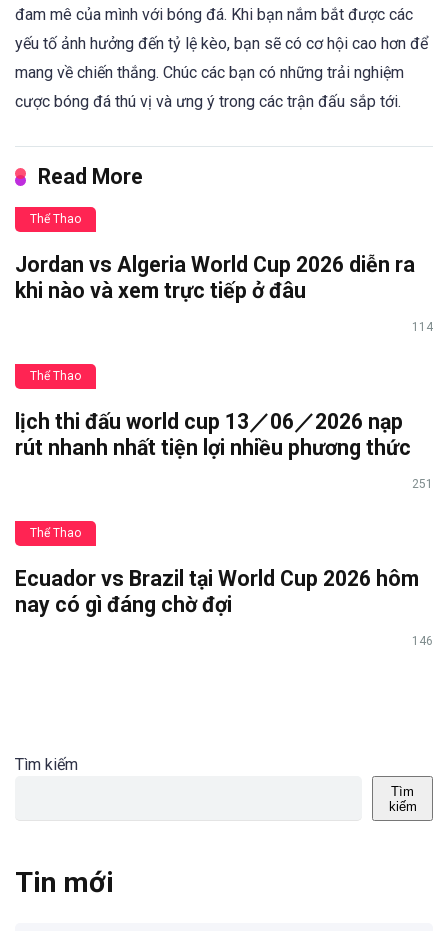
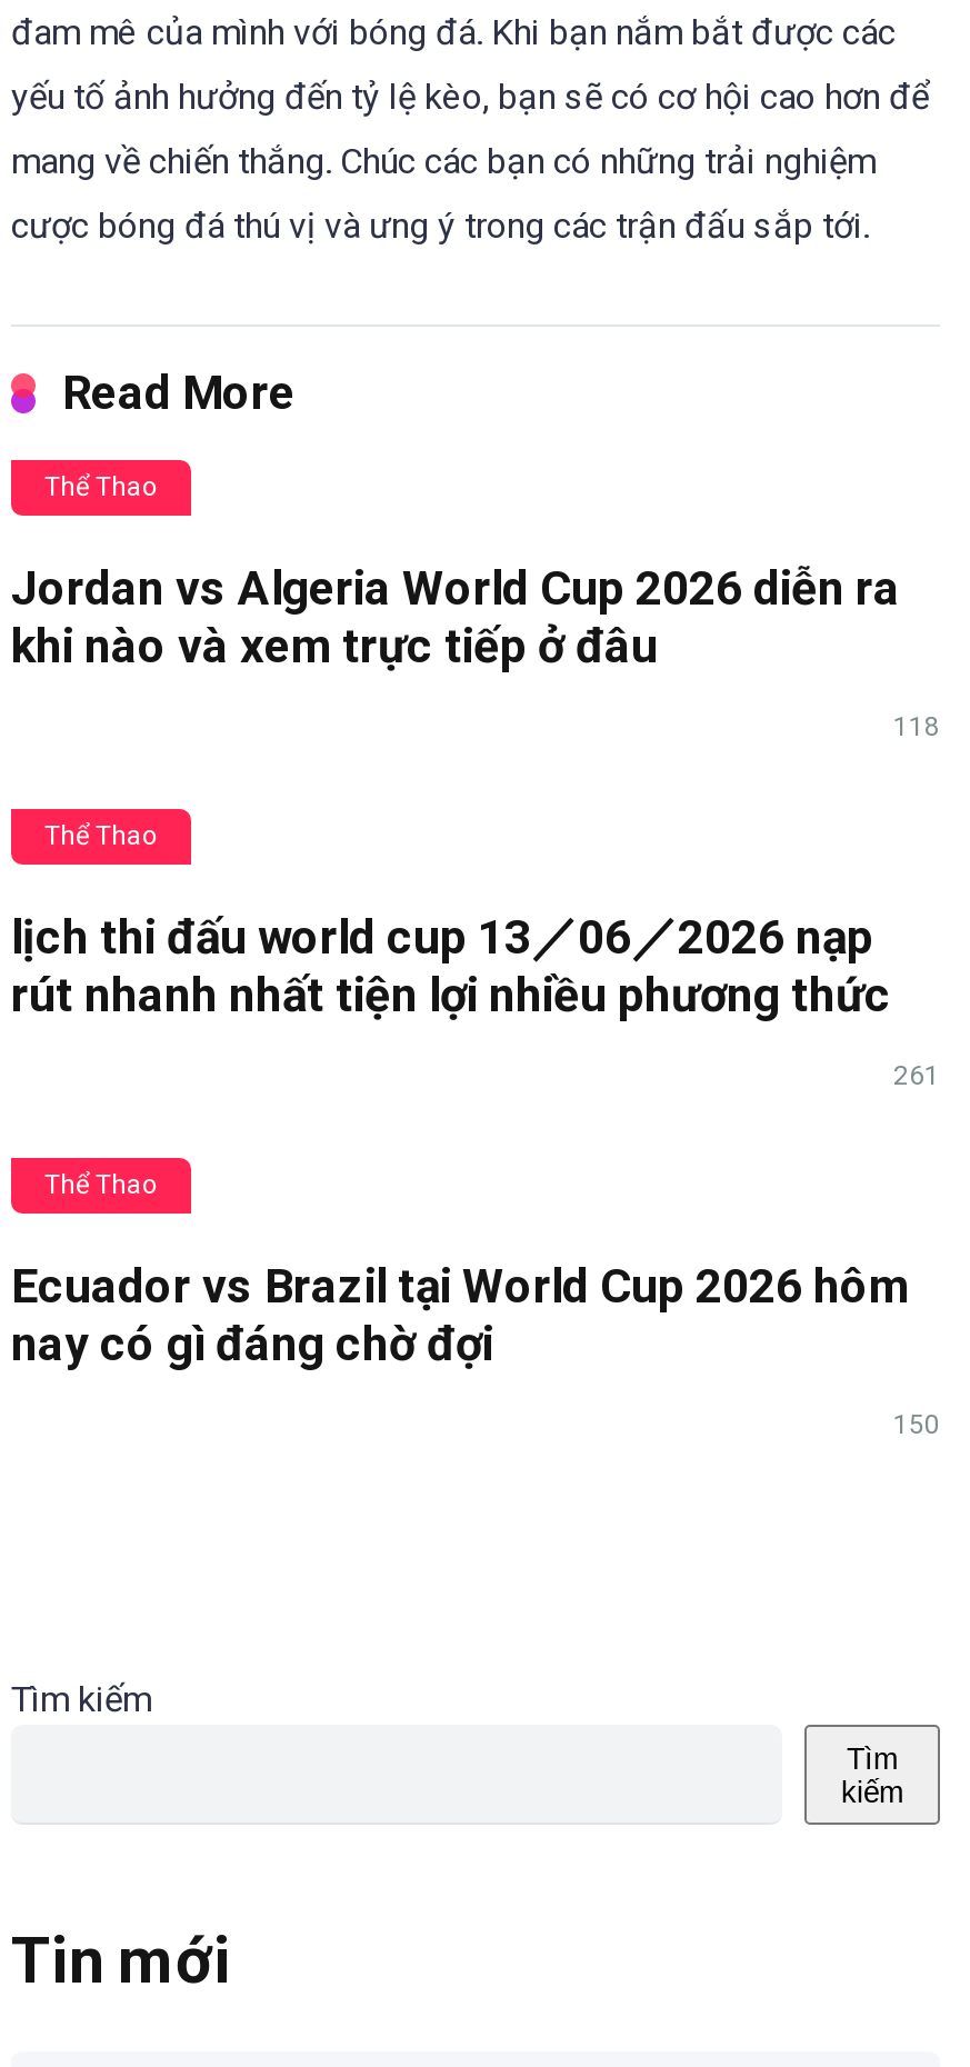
[412,320,433,334] 114 -> [893,711,940,743] 118
[412,477,433,491] 251 -> [893,1060,940,1092] 261
[412,634,433,648] 146 -> [893,1409,940,1440] 150

